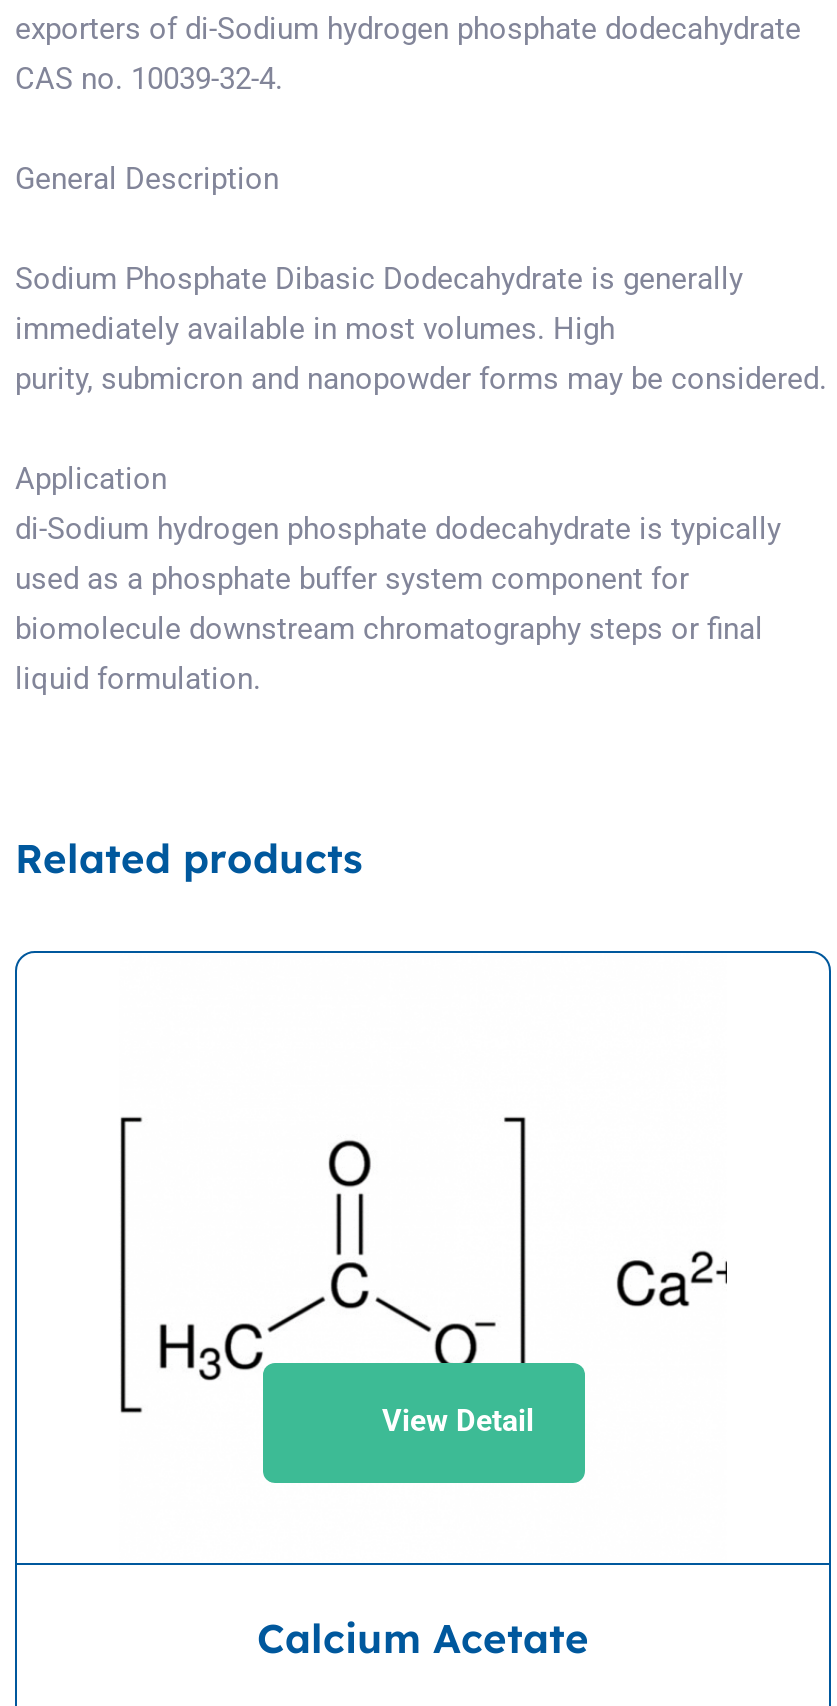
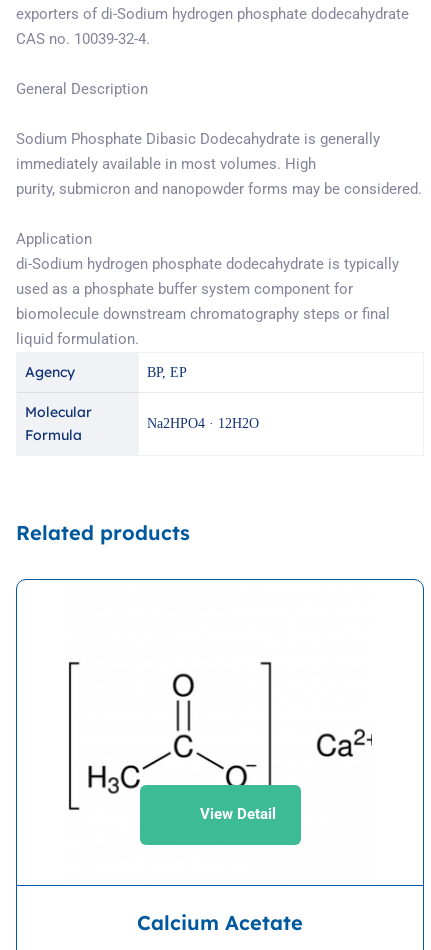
none -> [25,363,187,444] Agency | BP, EP | Molecular | Formula
none -> [147,416,259,431] Na2HPO4 · 12H2O

